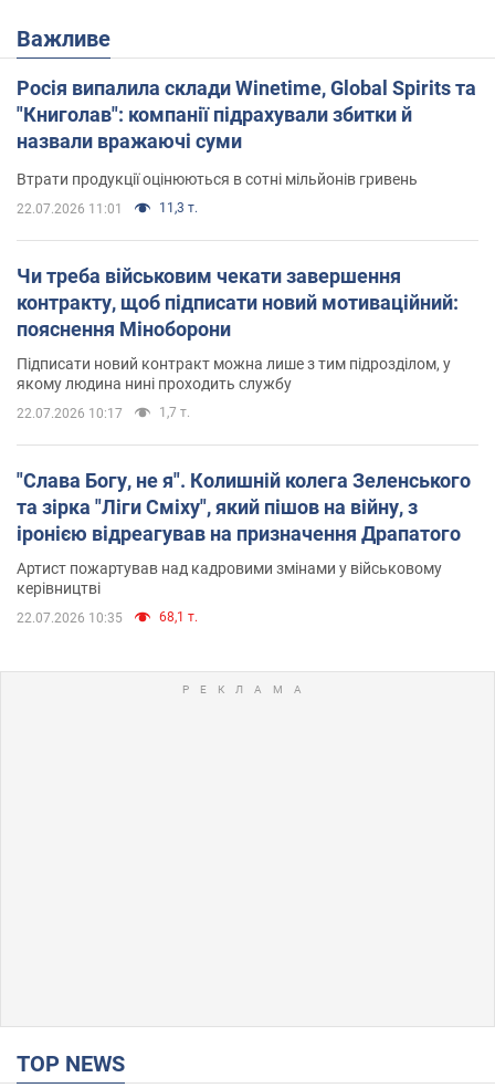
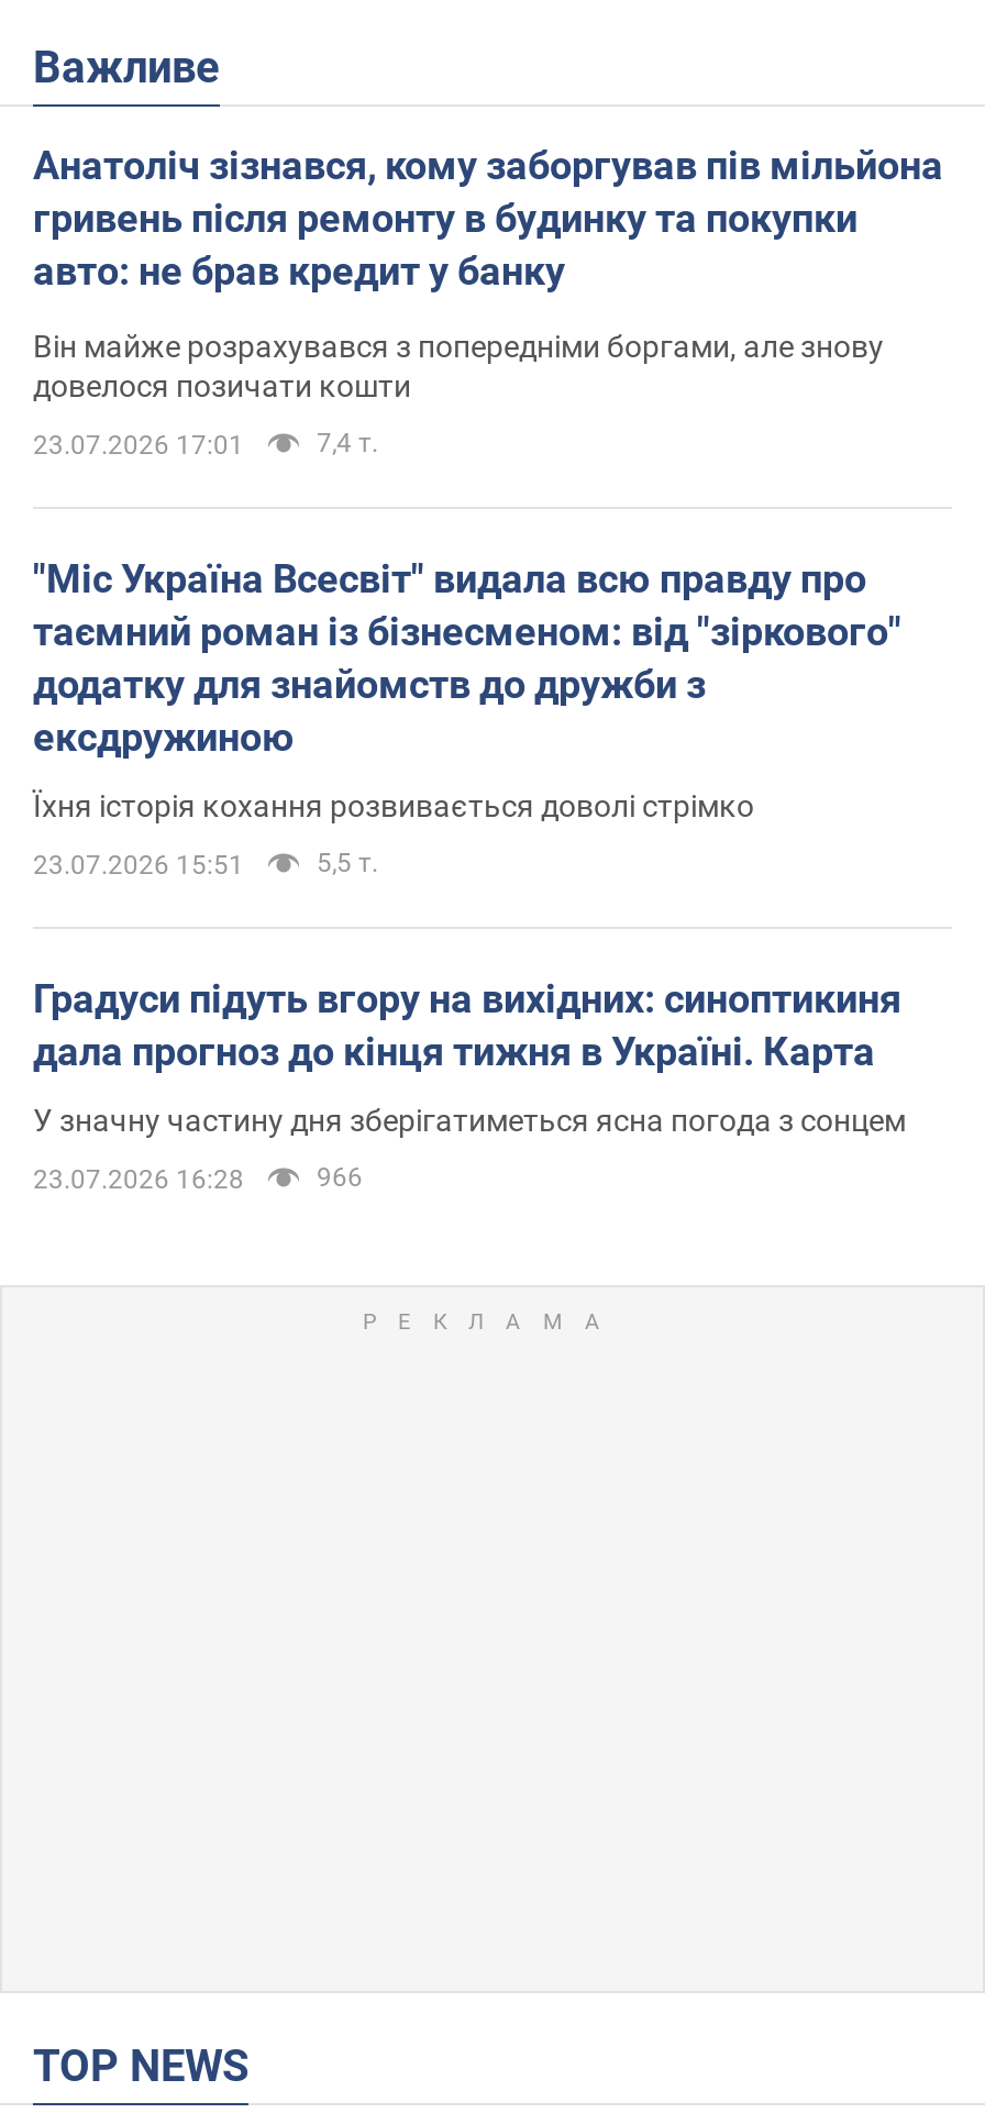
[17,77,476,153] Росія випалила склади Winetime, Global Spirits та | "Книголав": компанії підрахували збитки й | назвали вражаючі суми -> [33,143,943,294] Анатоліч зізнався, кому заборгував пів мільйона | гривень після ремонту в будинку та покупки | авто: не брав кредит у банку
[17,171,418,188] Втрати продукції оцінюються в сотні мільйонів гривень -> [33,330,884,404] Він майже розрахувався з попередніми боргами, але знову | довелося позичати кошти
[17,201,198,217] 22.07.2026 11:01 | 11,3 т. -> [33,429,378,462] 23.07.2026 17:01 | 7,4 т.
[17,265,459,341] Чи треба військовим чекати завершення | контракту, щоб підписати новий мотиваційний: | пояснення Міноборони -> [33,556,901,761] "Міс Україна Всесвіт" видала всю правду про | таємний роман із бізнесменом: від "зіркового" | додатку для знайомств до дружби з | ексдружиною
[17,355,451,393] Підписати новий контракт можна лише з тим підрозділом, у | якому людина нині проходить службу -> [33,789,754,824] Їхня історія кохання розвивається доволі стрімко
[17,405,190,422] 22.07.2026 10:17 | 1,7 т. -> [33,849,378,881] 23.07.2026 15:51 | 5,5 т.
[17,469,471,546] "Слава Богу, не я". Колишній колега Зеленського | та зірка "Ліги Сміху", який пішов на війну, з | іронією відреагував на призначення Драпатого -> [33,976,901,1075] Градуси підуть вгору на вихідних: синоптикиня | дала прогноз до кінця тижня в Україні. Карта
[17,560,442,598] Артист пожартував над кадровими змінами у військовому | керівництві -> [33,1104,906,1139] У значну частину дня зберігатиметься ясна погода з сонцем
[17,610,198,626] 22.07.2026 10:35 | 68,1 т. -> [33,1163,363,1196] 23.07.2026 16:28 | 966

